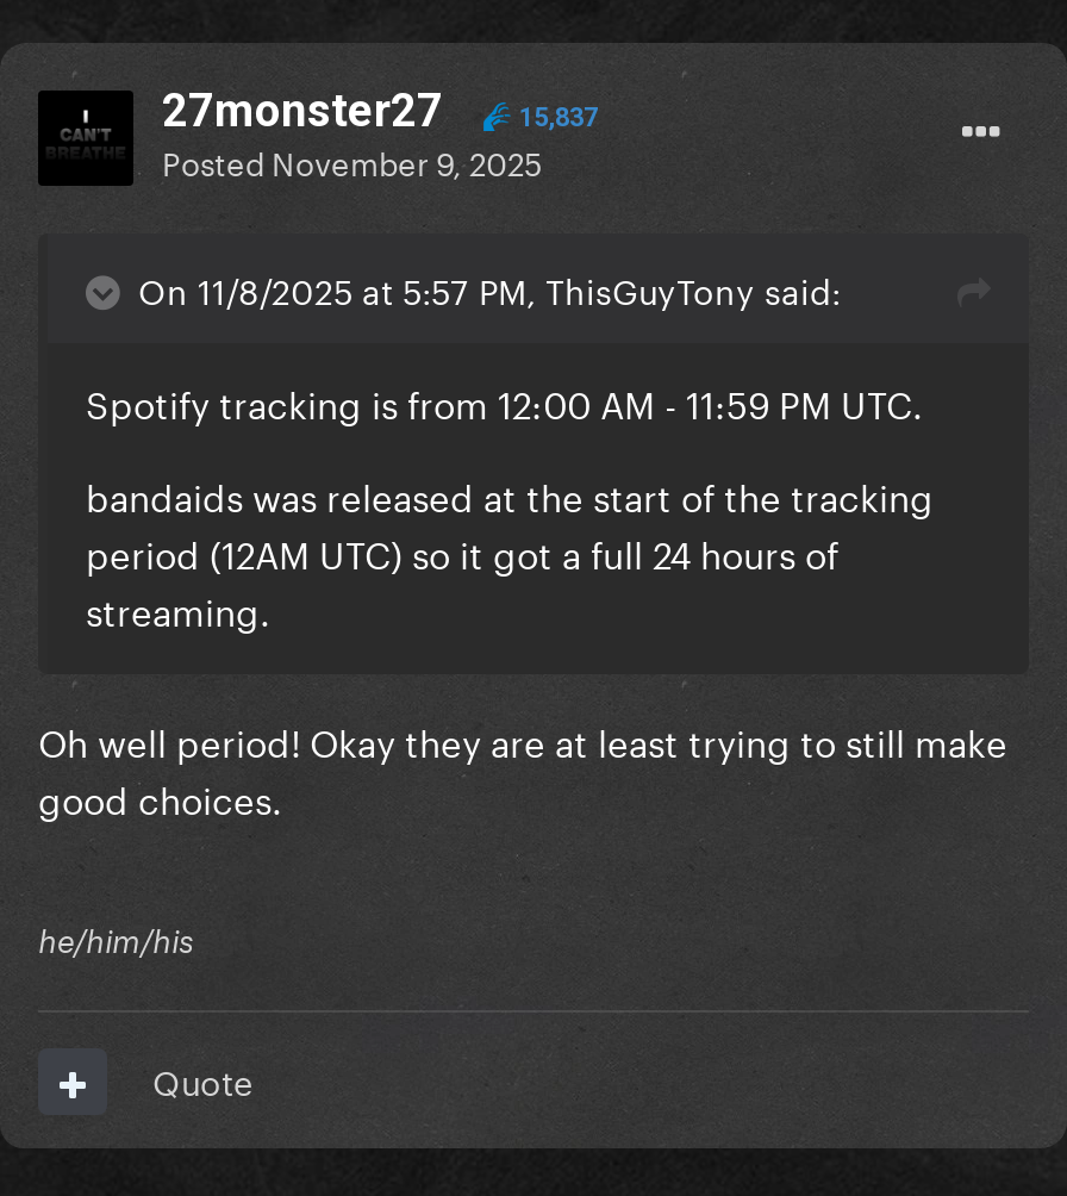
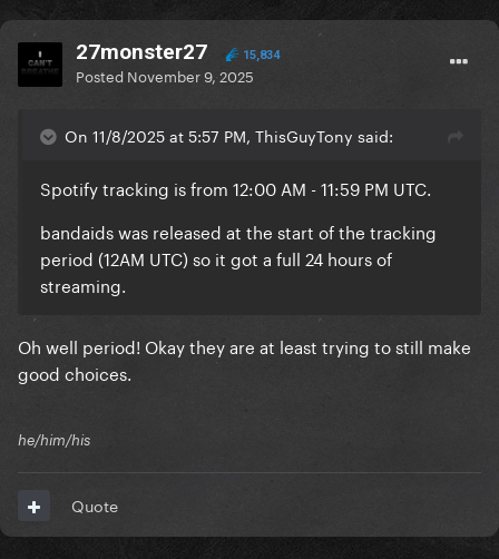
[512,103,598,134] 15,837 -> [239,48,280,63] 15,834

